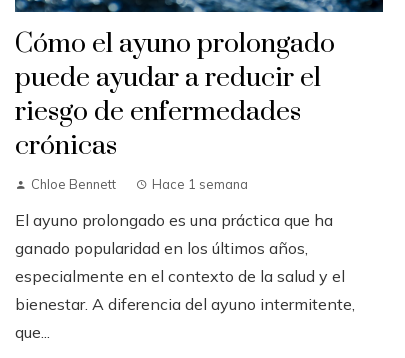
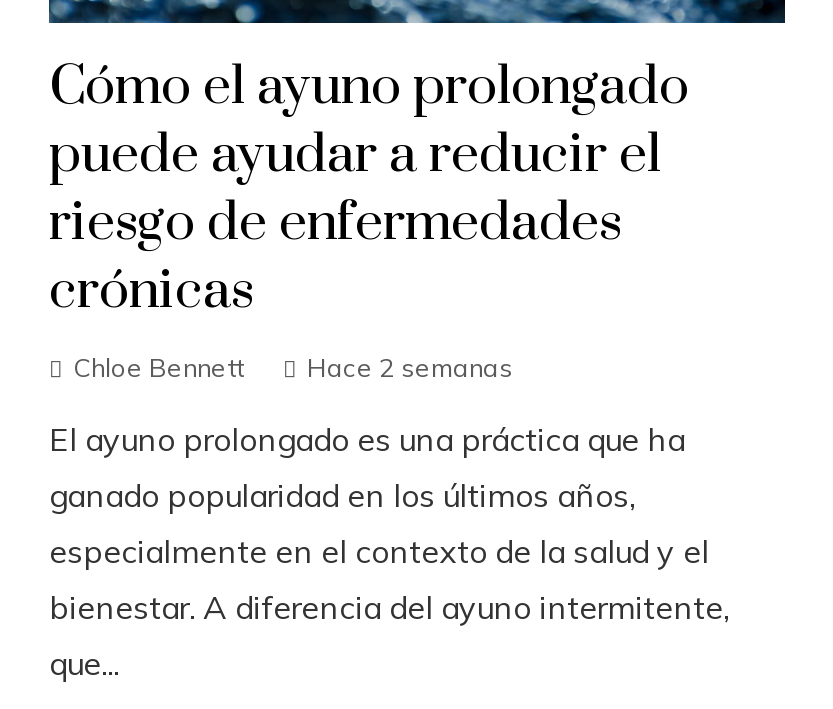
[152,176,248,192] Hace 1 semana -> [307,352,513,384] Hace 2 semanas

